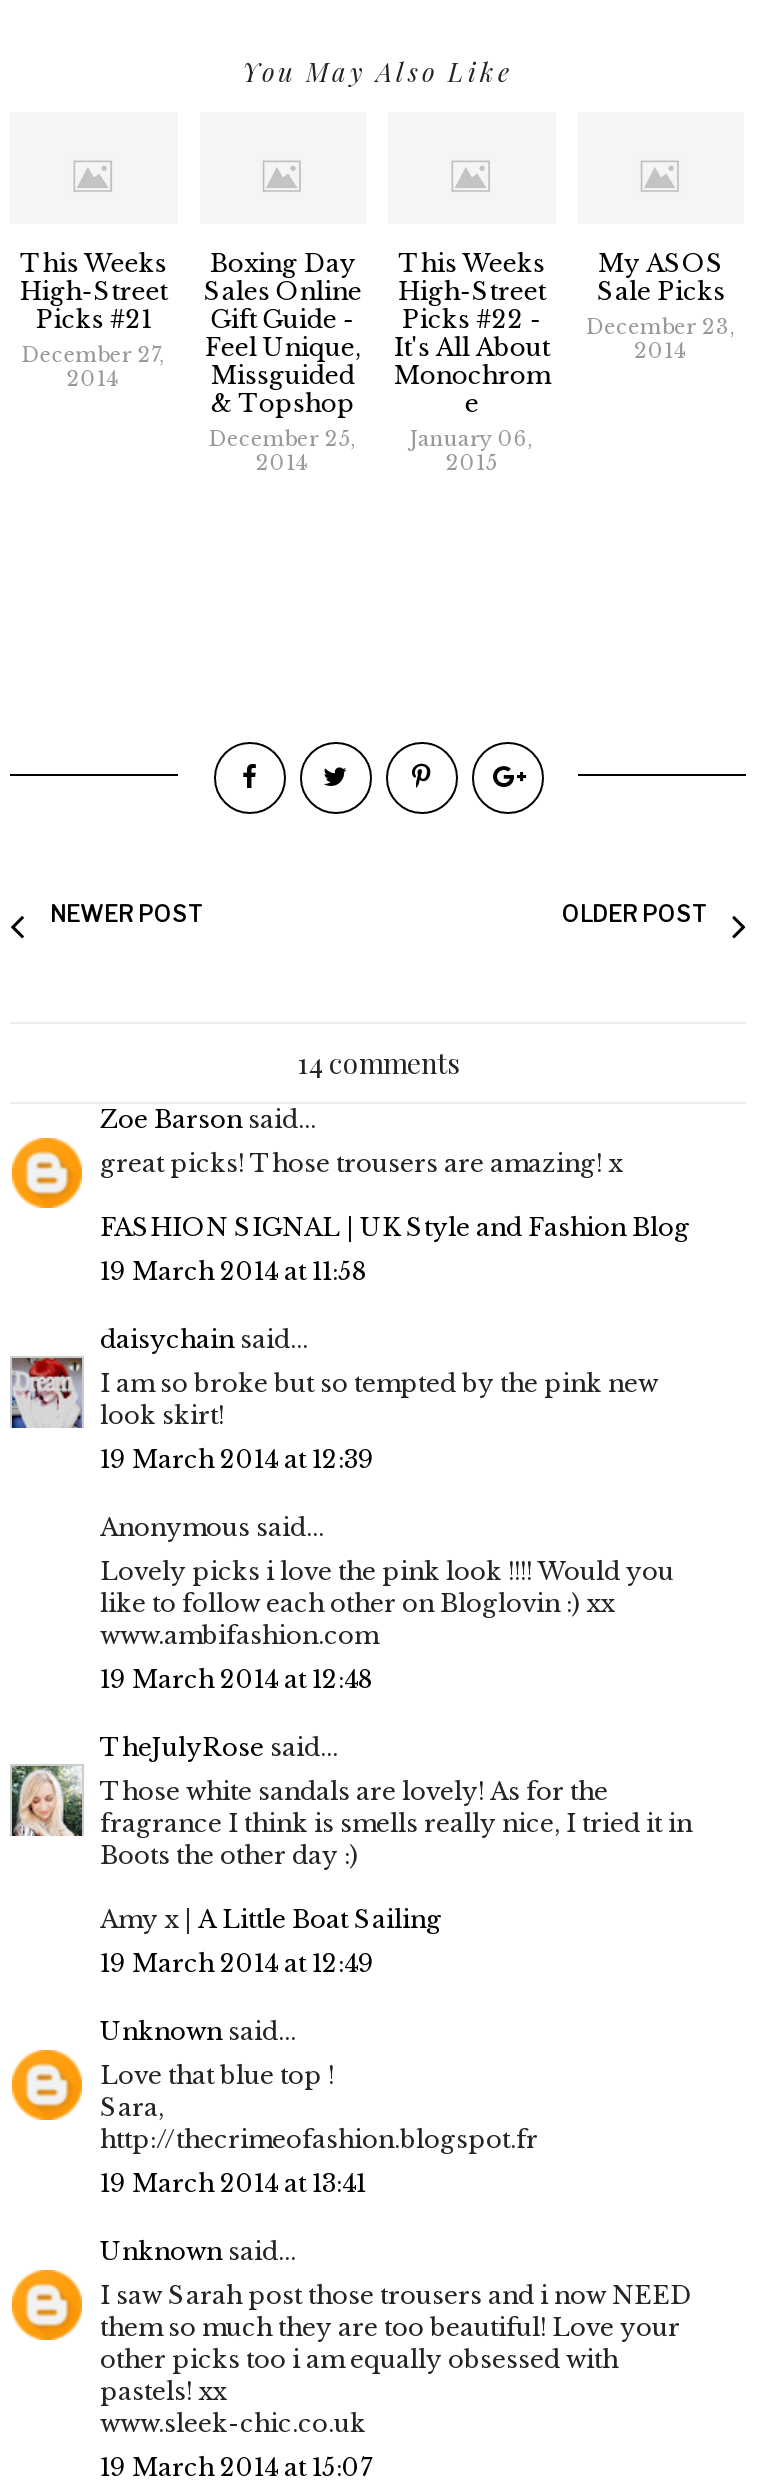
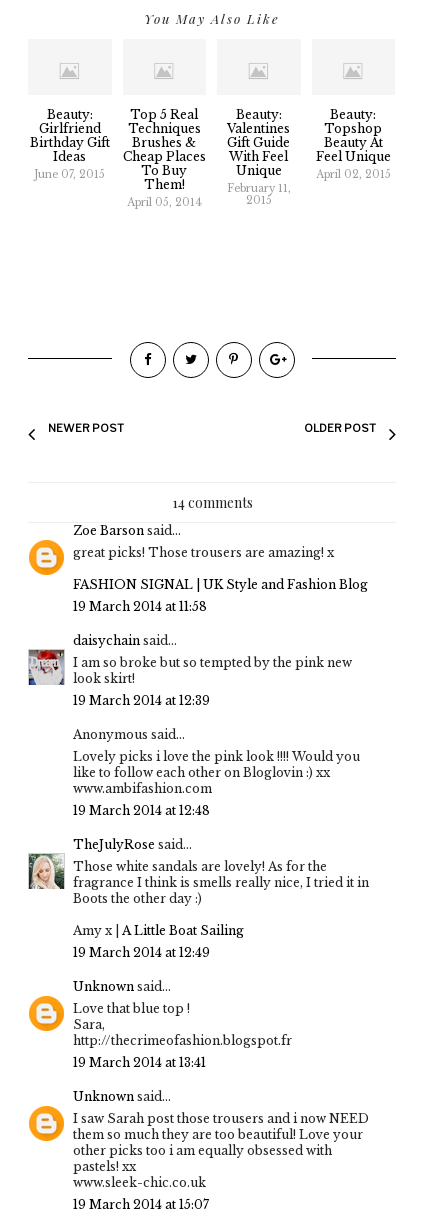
[20,248,168,392] This Weeks | High-Street | Picks #21 | December 27, | 2014 -> [30,107,110,181] Beauty: | Girlfriend | Birthday Gift | Ideas | June 07, 2015
[204,248,362,476] Boxing Day | Sales Online | Gift Guide - | Feel Unique, | Missguided | & Topshop | December 25, | 2014 -> [123,107,206,209] Top 5 Real | Techniques | Brushes & | Cheap Places | To Buy | Them! | April 05, 2014
[394,248,550,452] This Weeks | High-Street | Picks #22 - | It's All About | Monochrom | E | January 06, -> [227,107,291,195] Beauty: | Valentines | Gift Guide | With Feel | Unique | February 11,
[586,248,736,364] My ASOS | Sale Picks | December 23, | 2014 -> [316,107,391,181] Beauty: | Topshop | Beauty At | Feel Unique | April 02, 2015

